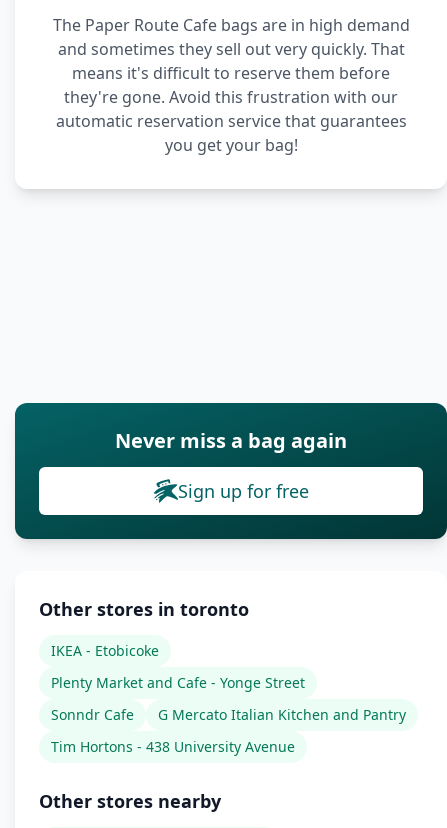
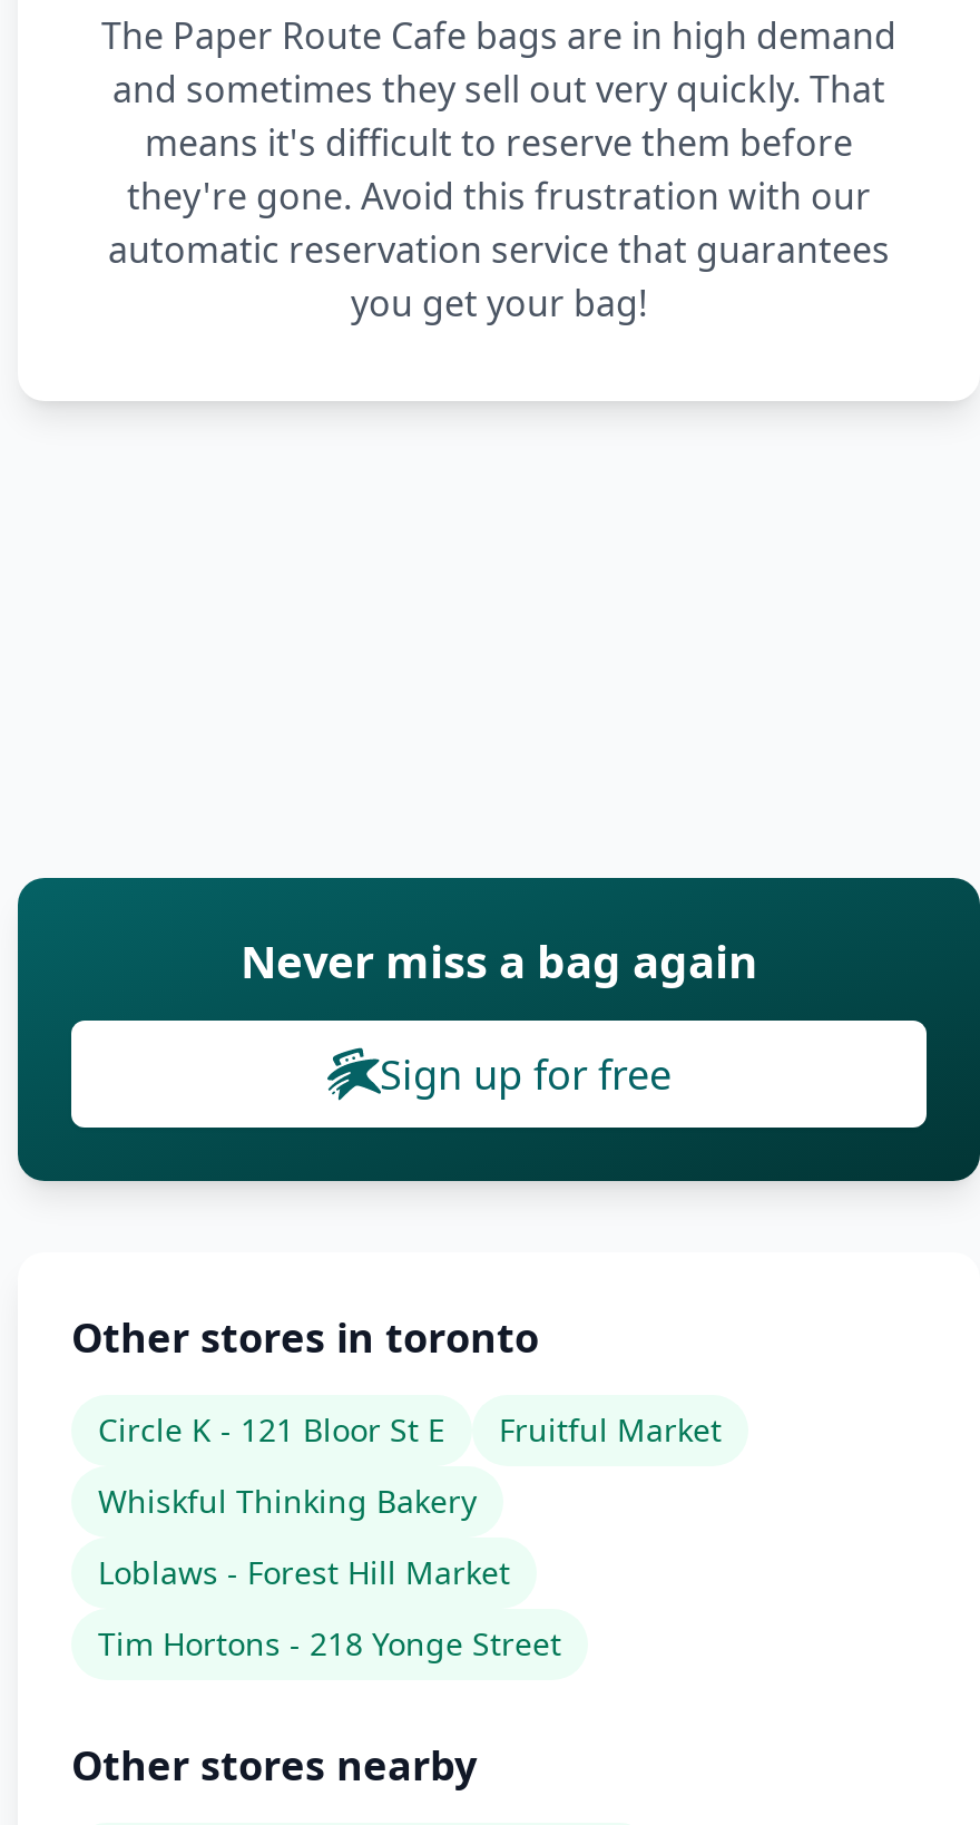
[51,641,159,660] IKEA - Etobicoke -> [98,1408,722,1451] Circle K - 121 Bloor St E | Fruitful Market
[51,673,305,692] Plenty Market and Cafe - Yonge Street -> [98,1480,477,1522] Whiskful Thinking Bakery
[51,705,406,724] Sonndr Cafe | G Mercato Italian Kitchen and Pantry -> [98,1551,510,1593] Loblaws - Forest Hill Market
[51,737,295,756] Tim Hortons - 438 University Avenue -> [98,1622,561,1665] Tim Hortons - 218 Yonge Street

